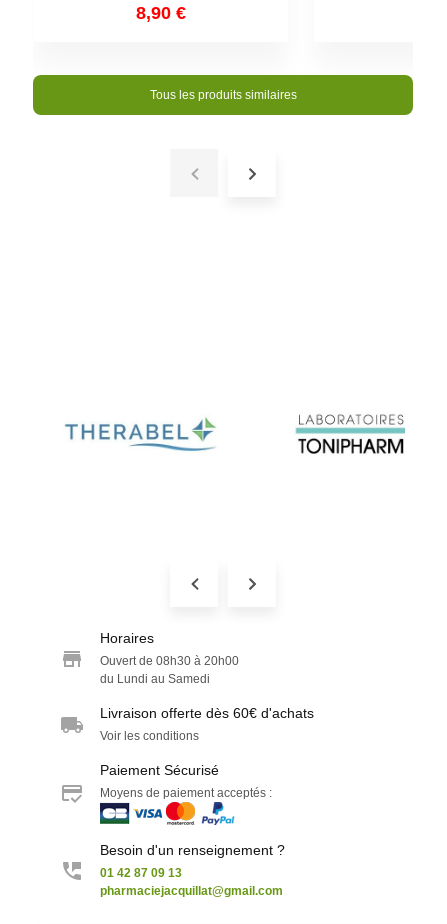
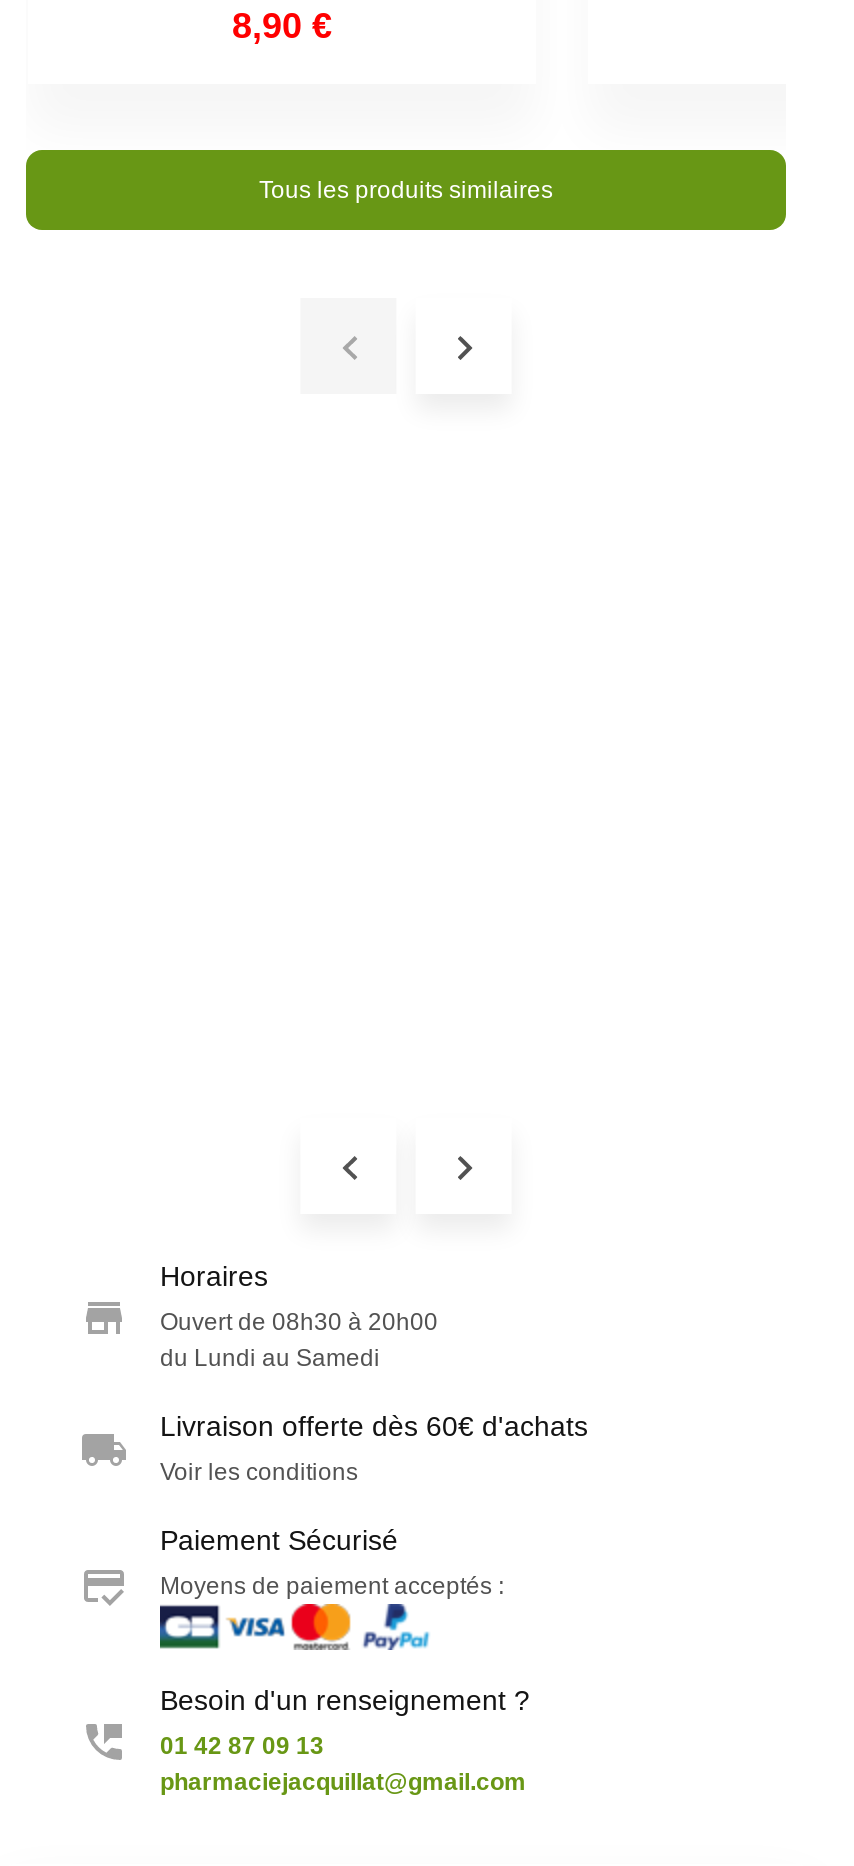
[64,418,216,452] [image] -> none
[295,414,406,455] [image] -> none

